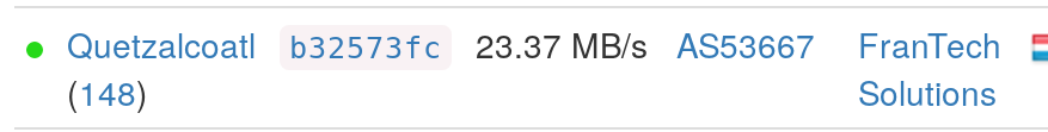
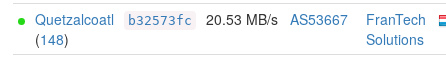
[67,20,1001,68] Quetzalcoatl b32573fc 23.37 MB/s AS53667 FranTech -> [35,9,426,29] Quetzalcoatl b32573fc 20.53 MB/s AS53667 FranTech

